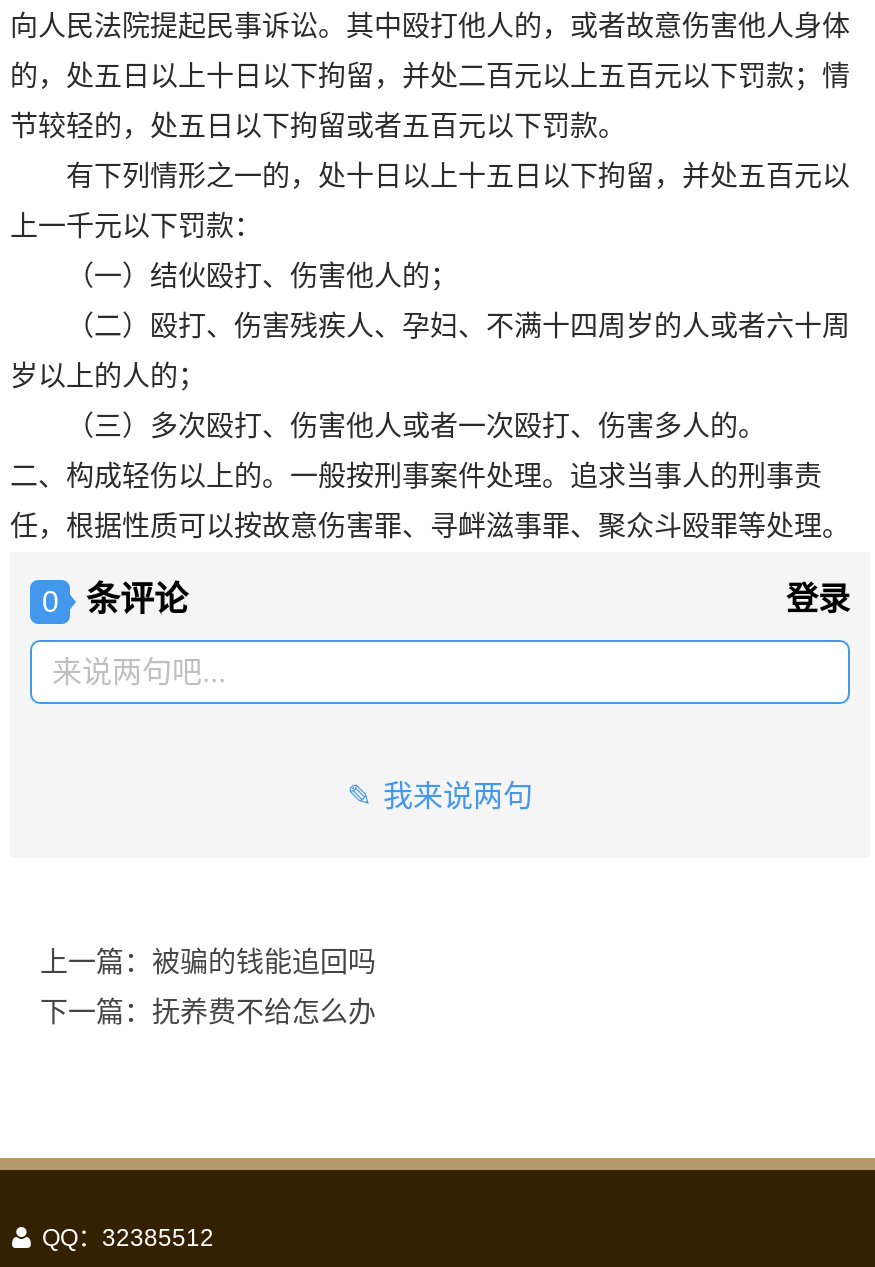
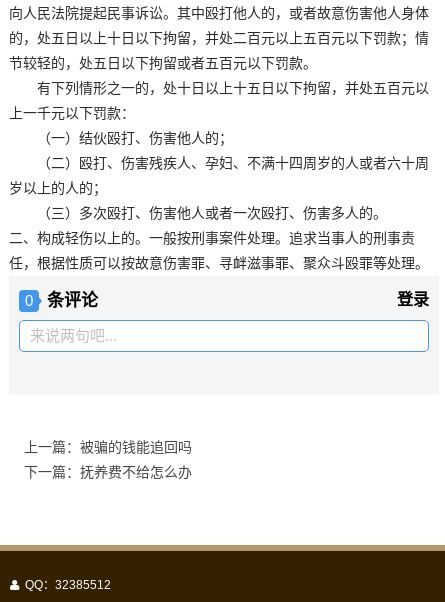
[383,778,533,812] 我来说两句 -> none

